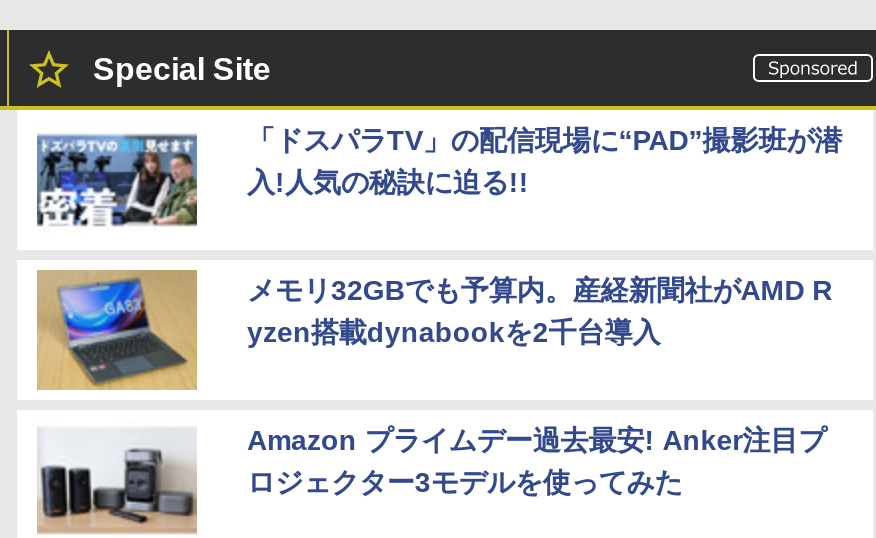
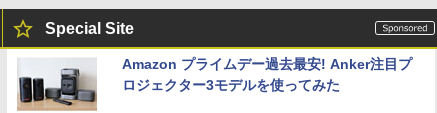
[37,123,842,347] [image] | 「ドスパラTV」の配信現場に“PAD”撮影班が潜 | 入!人気の秘訣に迫る!! | メモリ32GBでも予算内。産経新聞社がAMD R | yzen搭載dynabookを2千台導入 -> none
[35,270,199,392] [image] -> none

